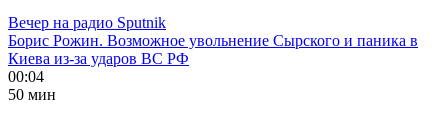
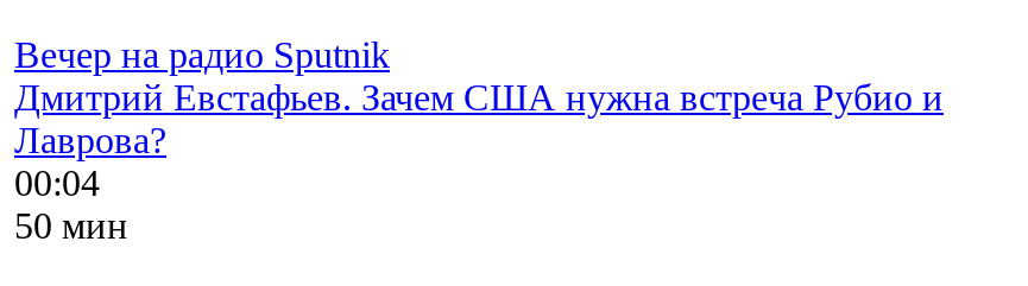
[8,32,418,67] Борис Рожин. Возможное увольнение Сырского и паника в | Киева из-за ударов ВС РФ -> [14,77,944,160] Дмитрий Евстафьев. Зачем США нужна встреча Рубио и | Лаврова?

